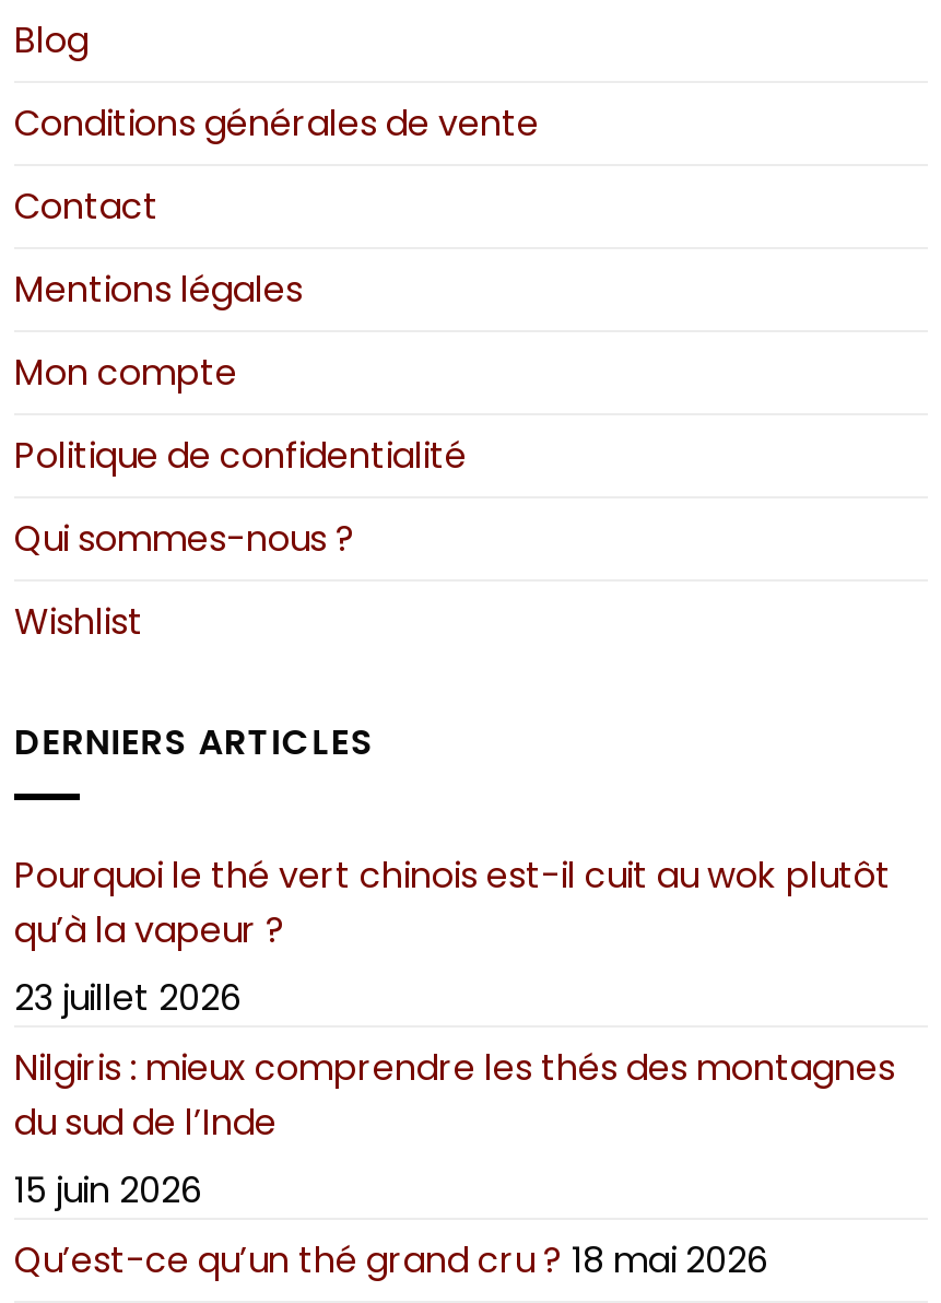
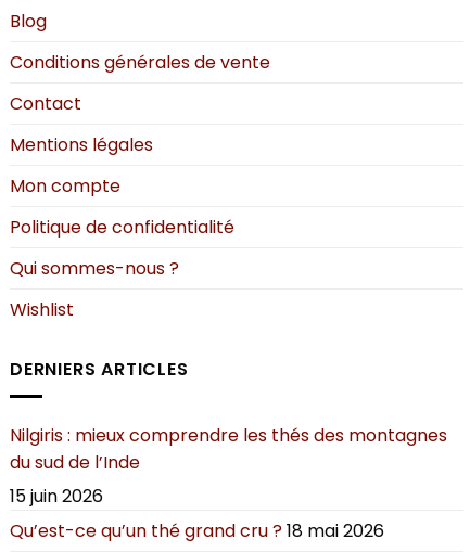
[14,850,891,1023] Pourquoi le thé vert chinois est-il cuit au wok plutôt | qu’à la vapeur ? | 23 juillet 2026 -> none

